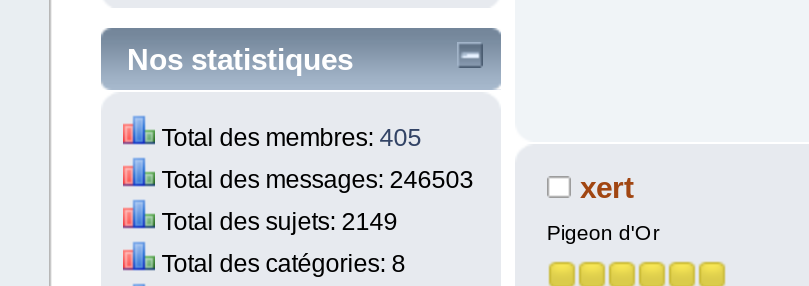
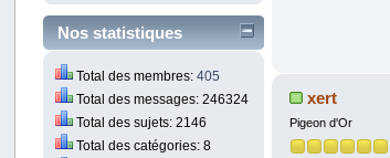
[155,166,473,194] Total des messages: 246503 -> [73,91,249,107] Total des messages: 246324
[155,208,397,236] Total des sujets: 2149 -> [73,115,207,130] Total des sujets: 2146

